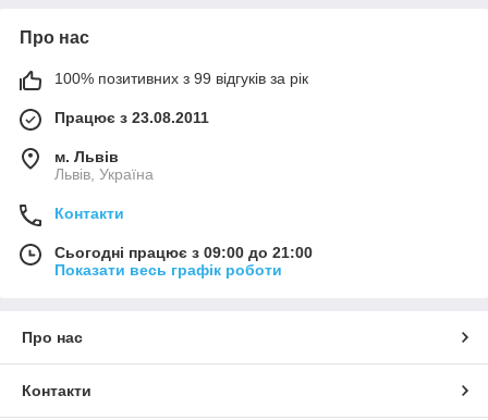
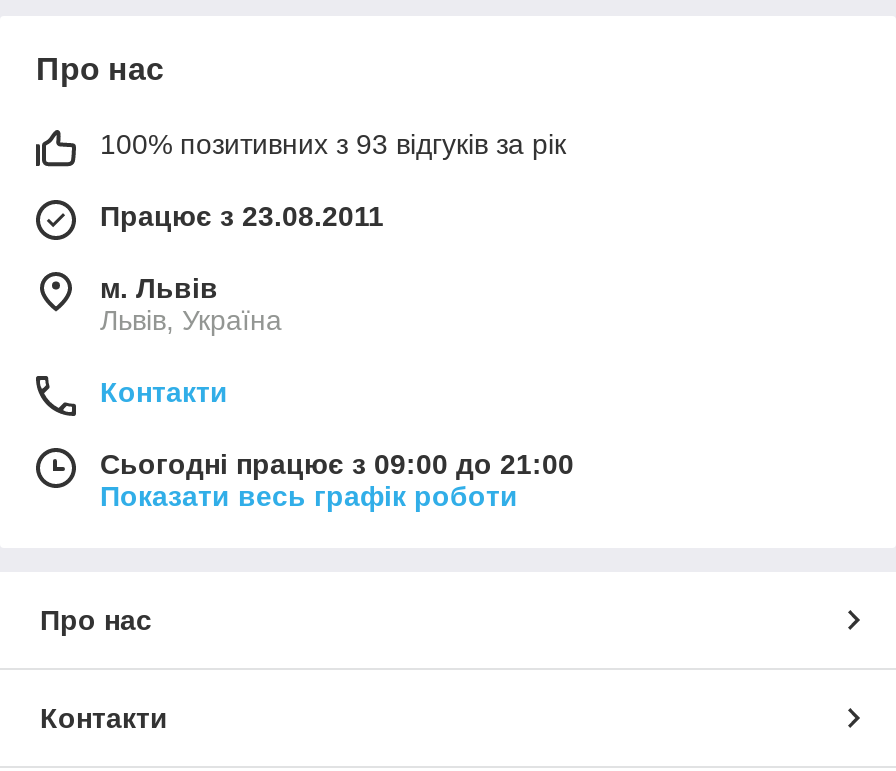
[54,69,308,87] 100% позитивних з 99 відгуків за рік -> [100,128,566,160] 100% позитивних з 93 відгуків за рік

